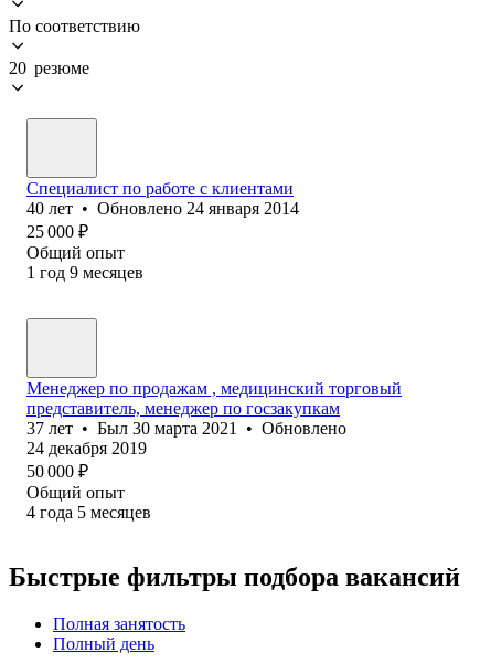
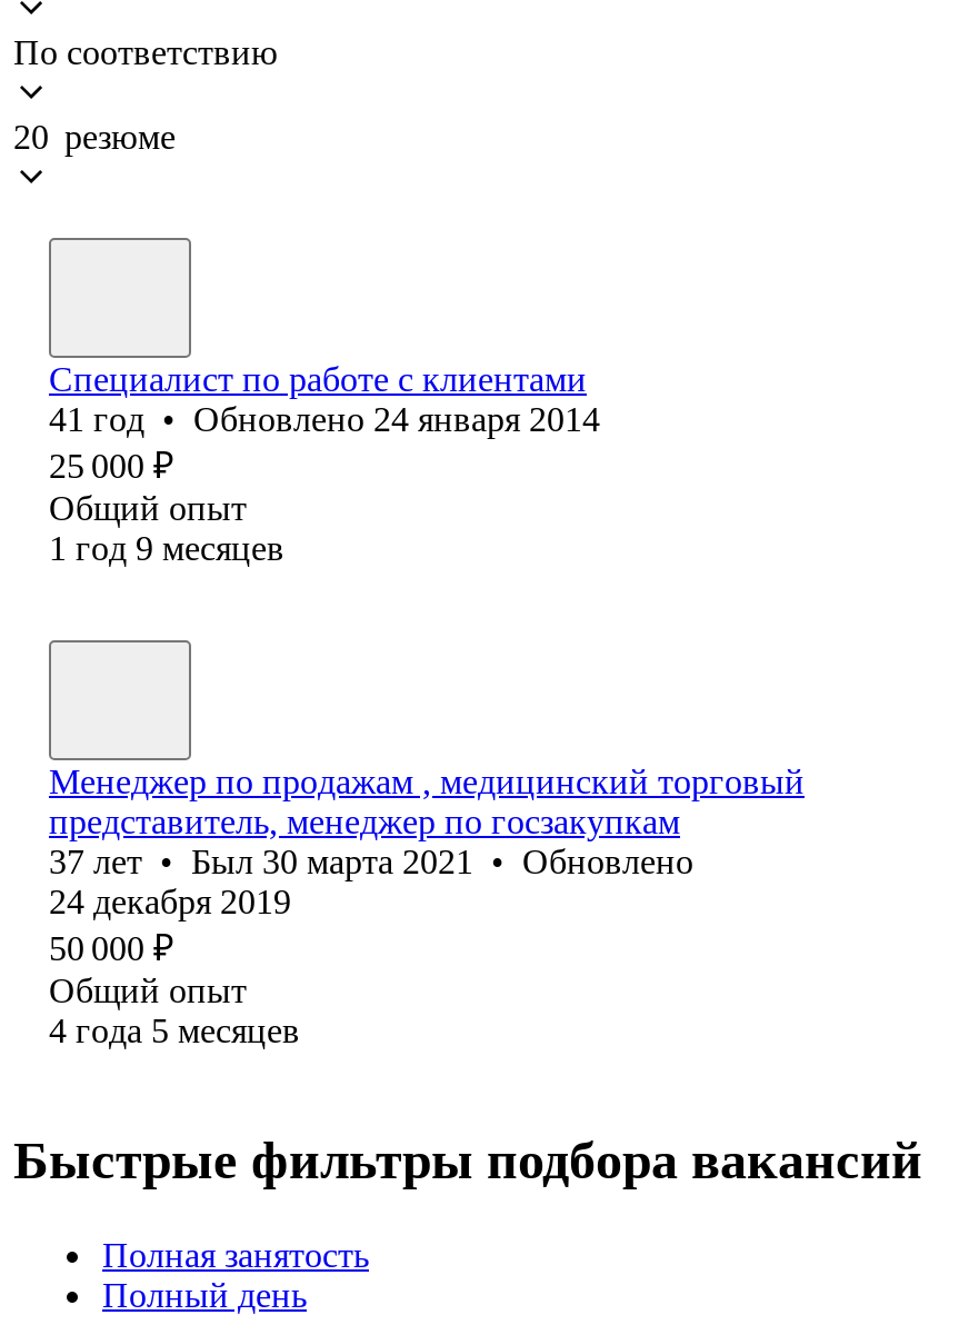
[26,199,299,218] 40 лет • Обновлено 24 января 2014 -> [49,400,600,438] 41 год • Обновлено 24 января 2014

